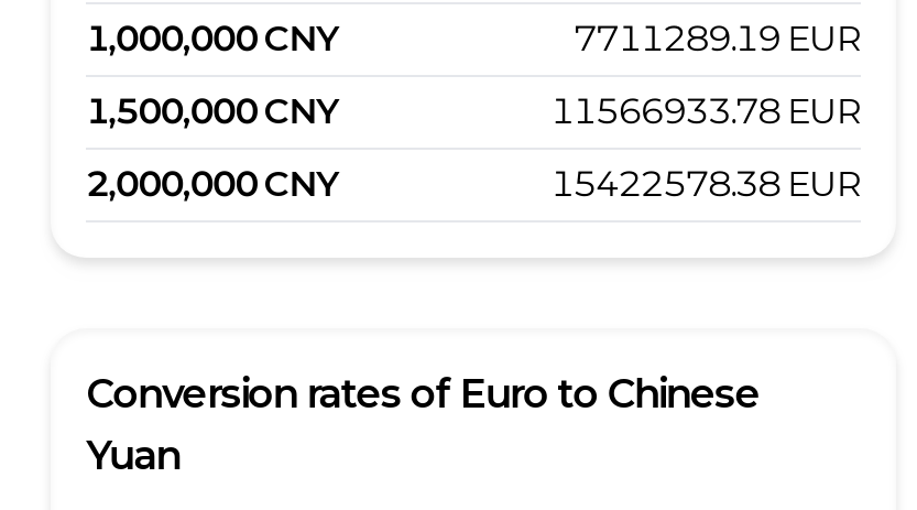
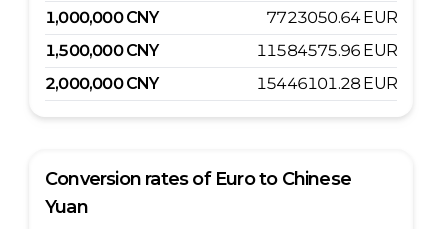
[573,18,861,59] 7711289.19 EUR -> [266,8,397,27] 7723050.64 EUR
[550,90,861,132] 11566933.78 EUR -> [256,41,397,60] 11584575.96 EUR
[550,163,861,205] 15422578.38 EUR -> [256,74,397,93] 15446101.28 EUR

